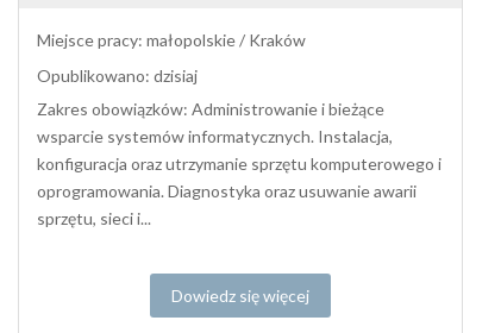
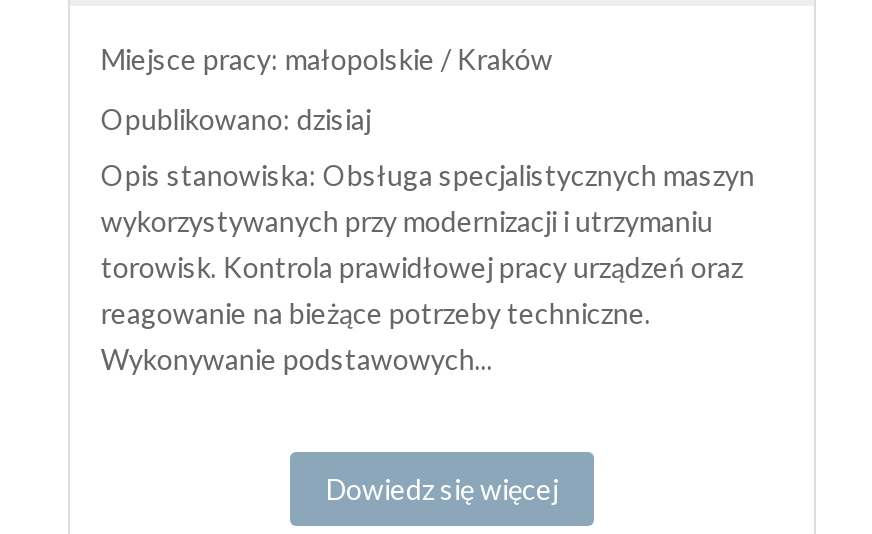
[37,99,442,229] Zakres obowiązków: Administrowanie i bieżące | wsparcie systemów informatycznych. Instalacja, | konfiguracja oraz utrzymanie sprzętu komputerowego i | oprogramowania. Diagnostyka oraz usuwanie awarii | sprzętu, sieci i... -> [101,159,755,377] Opis stanowiska: Obsługa specjalistycznych maszyn | wykorzystywanych przy modernizacji i utrzymaniu | torowisk. Kontrola prawidłowej pracy urządzeń oraz | reagowanie na bieżące potrzeby techniczne. | Wykonywanie podstawowych...

